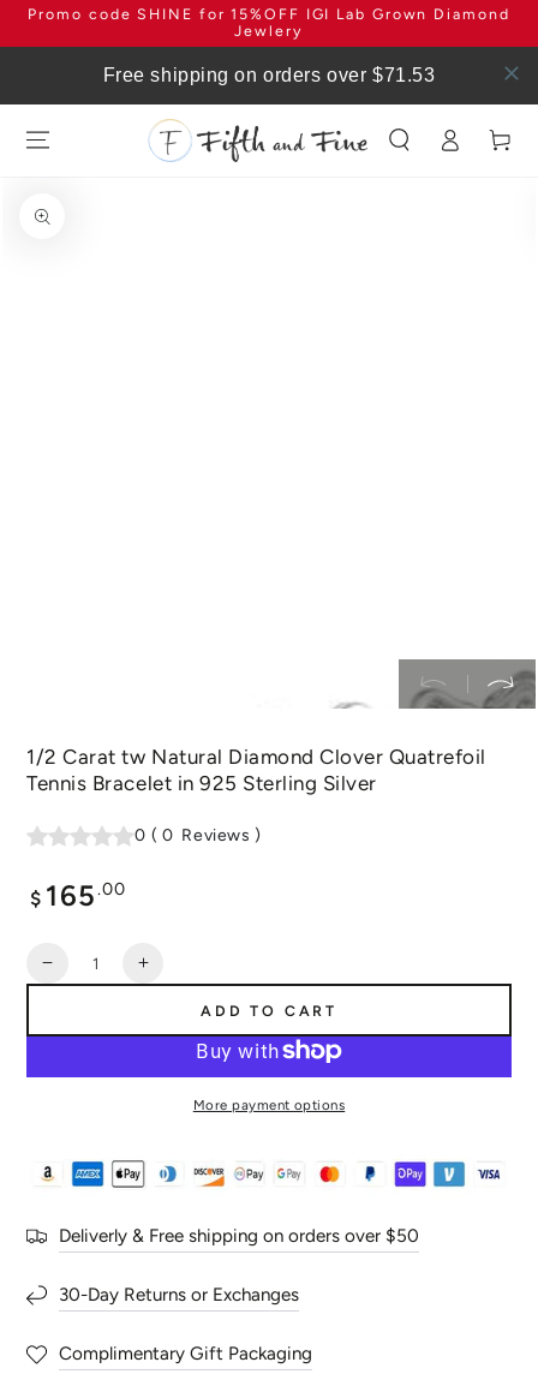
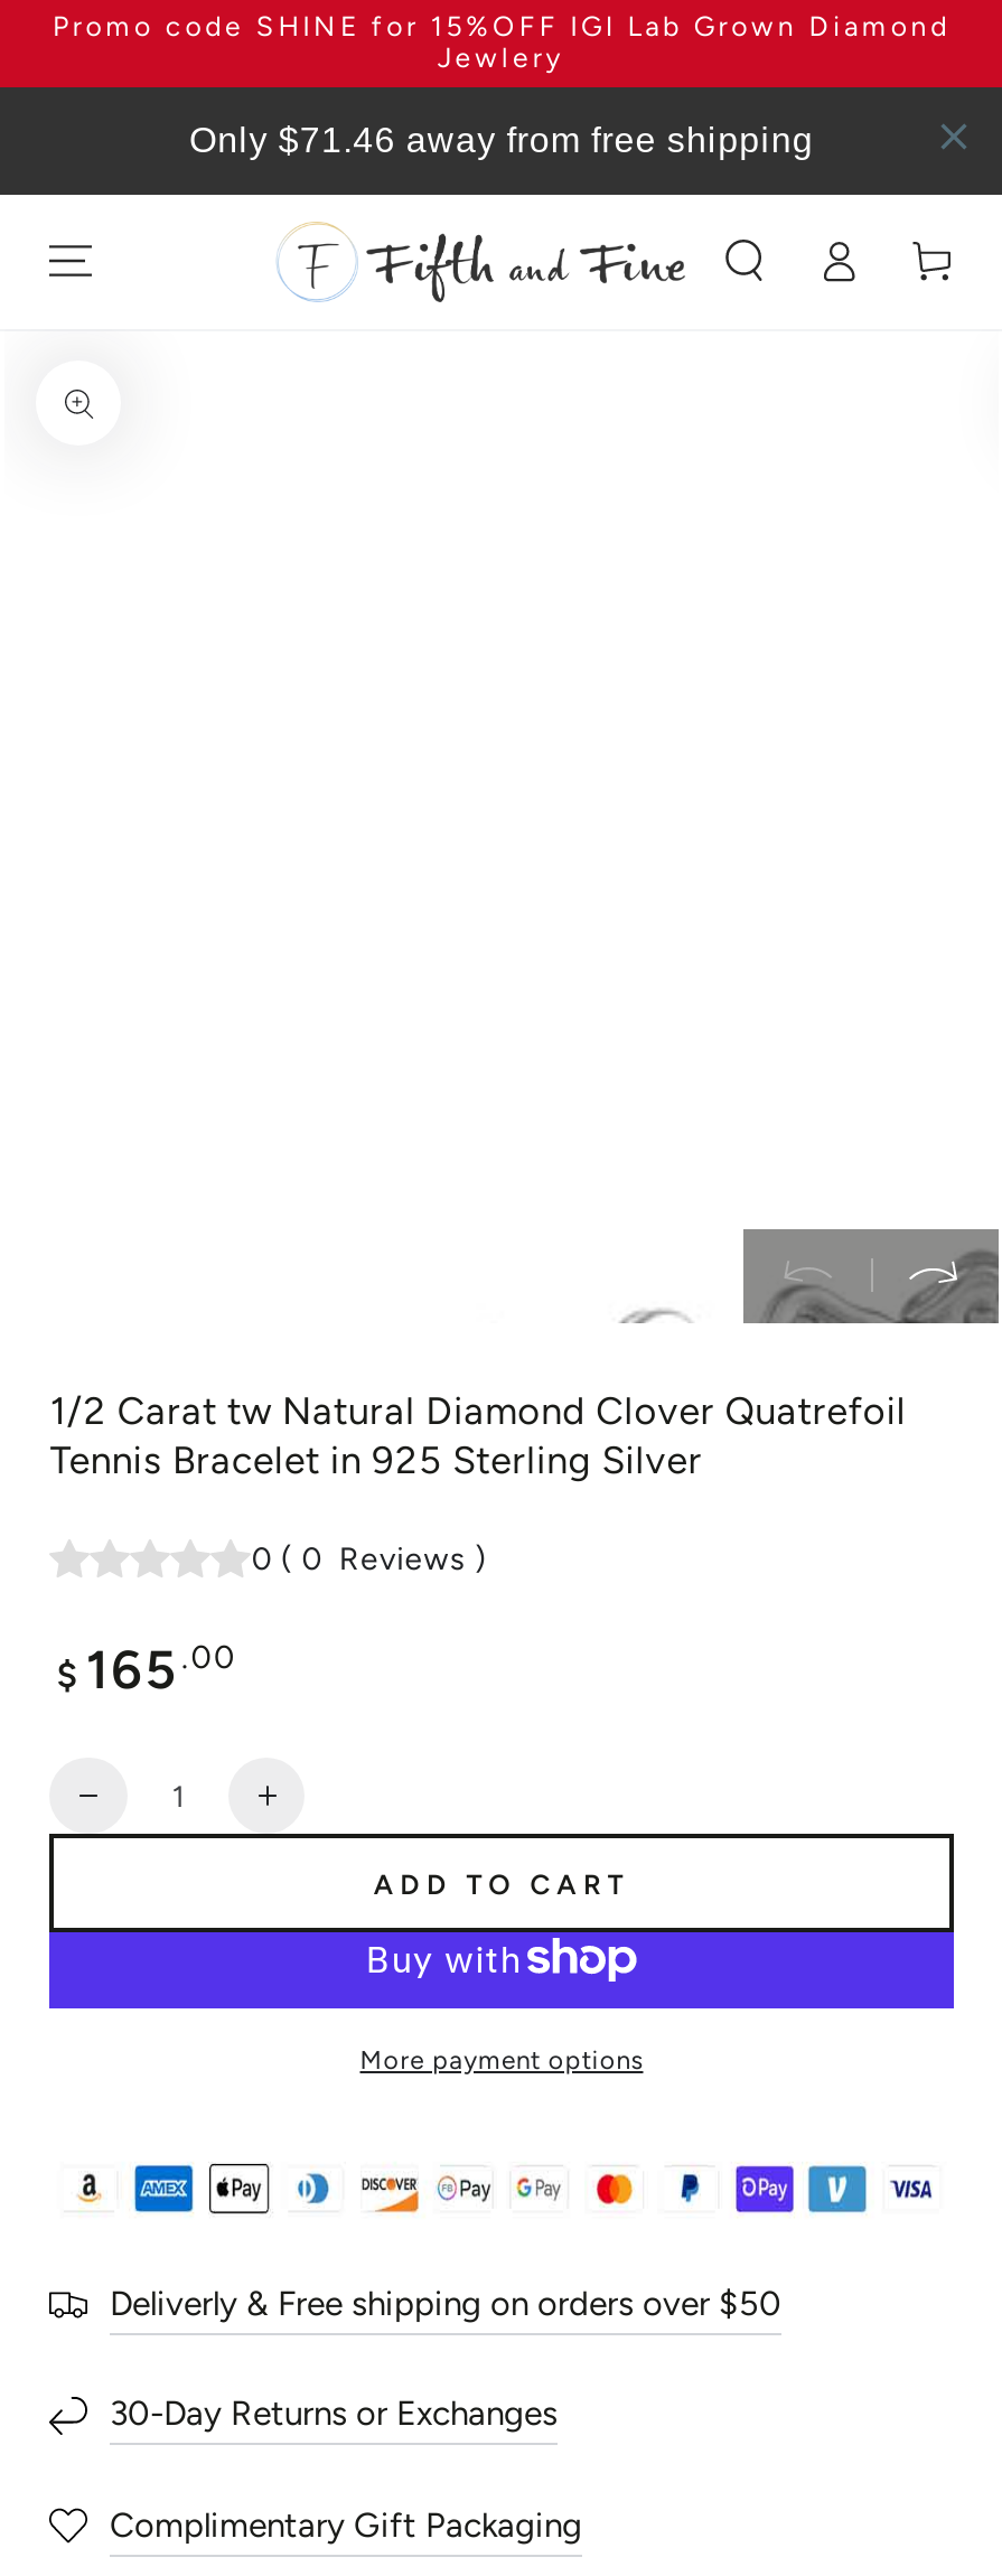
[103,65,435,85] Free shipping on orders over $71.53 -> [189,121,814,159] Only $71.46 away from free shipping

